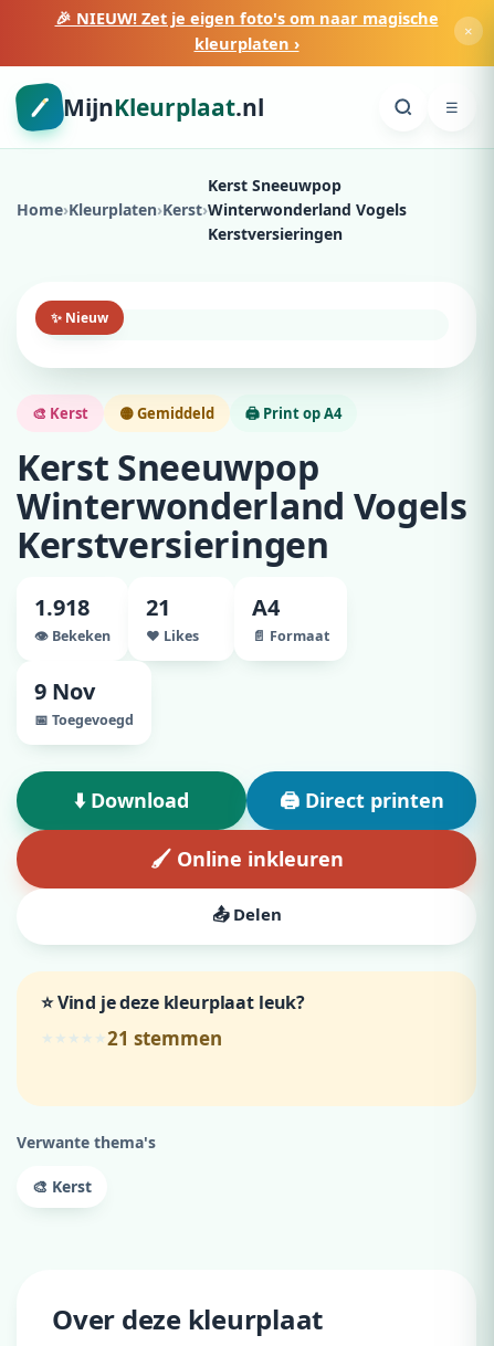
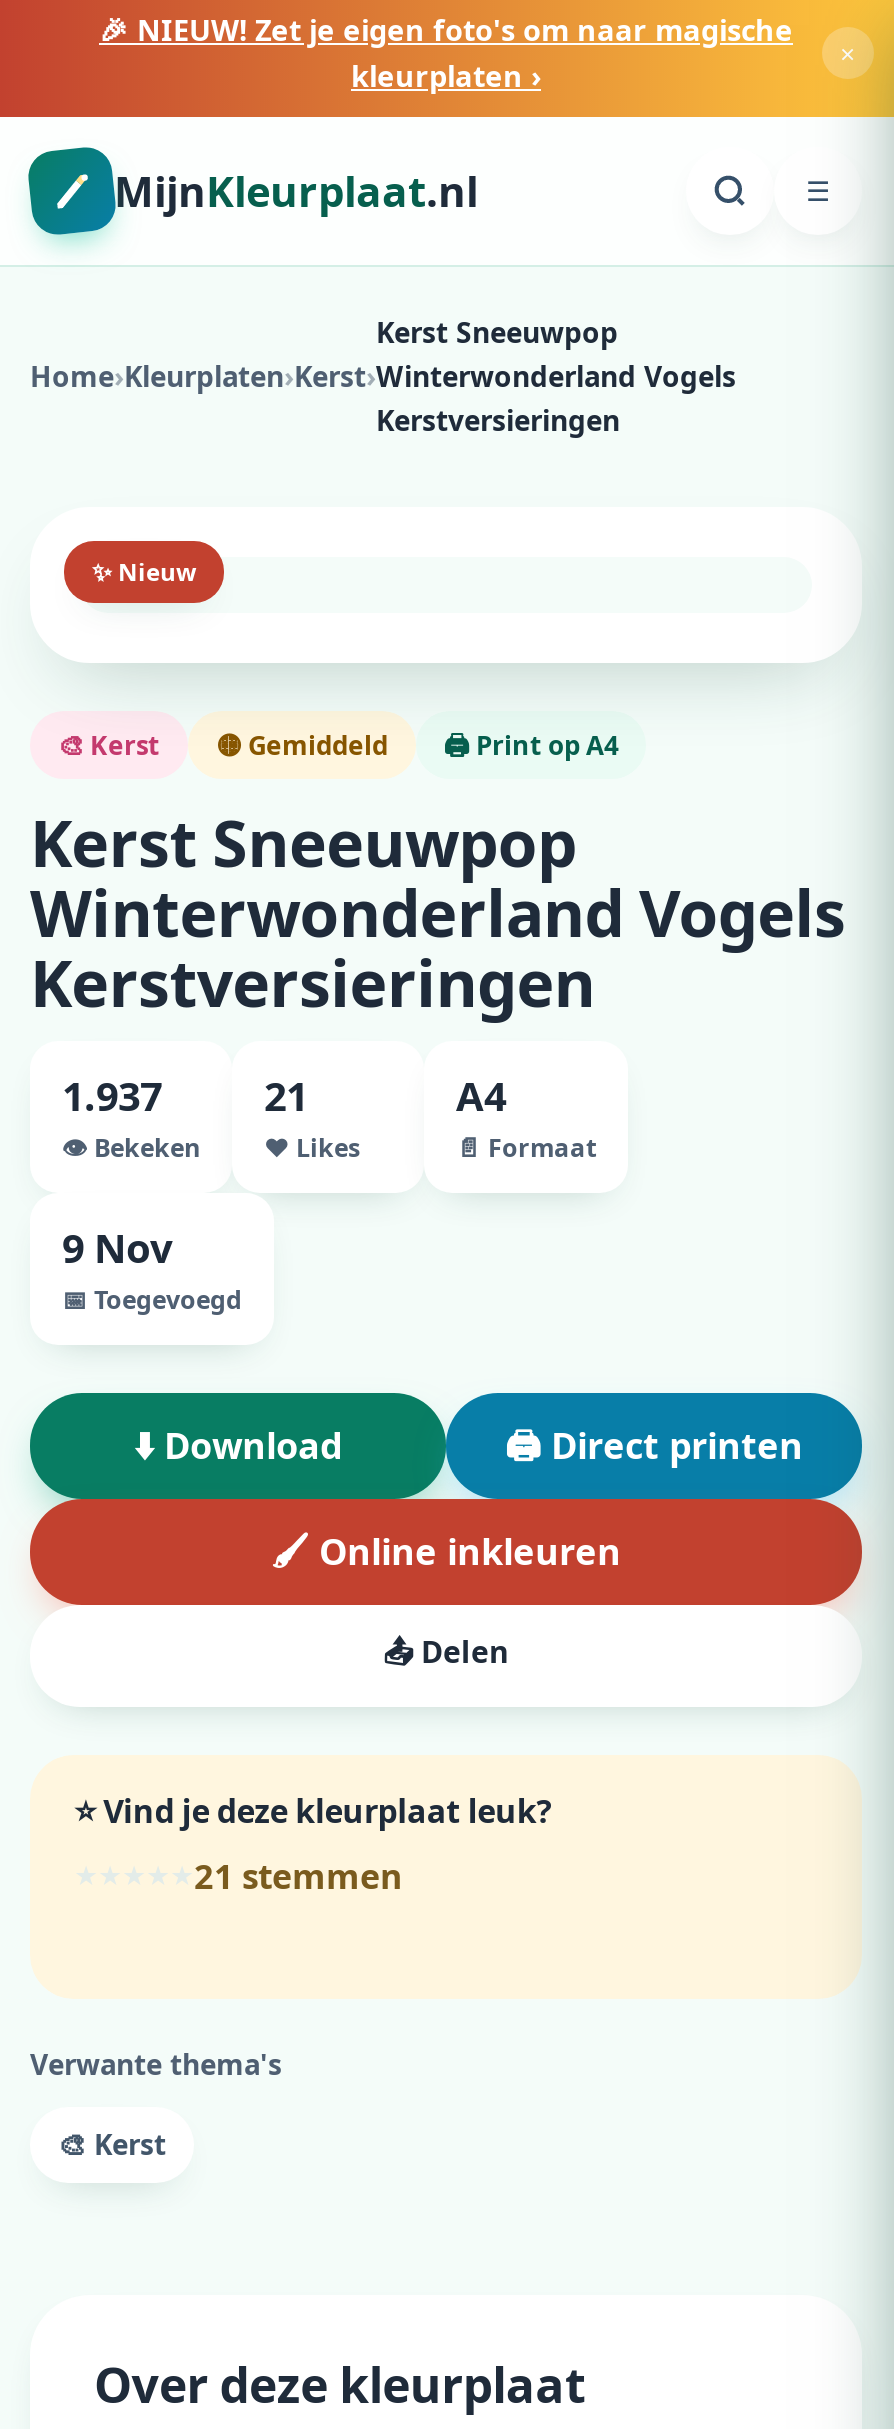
[34,592,170,622] 1.918 21 -> [62,1069,308,1123] 1.937 21

